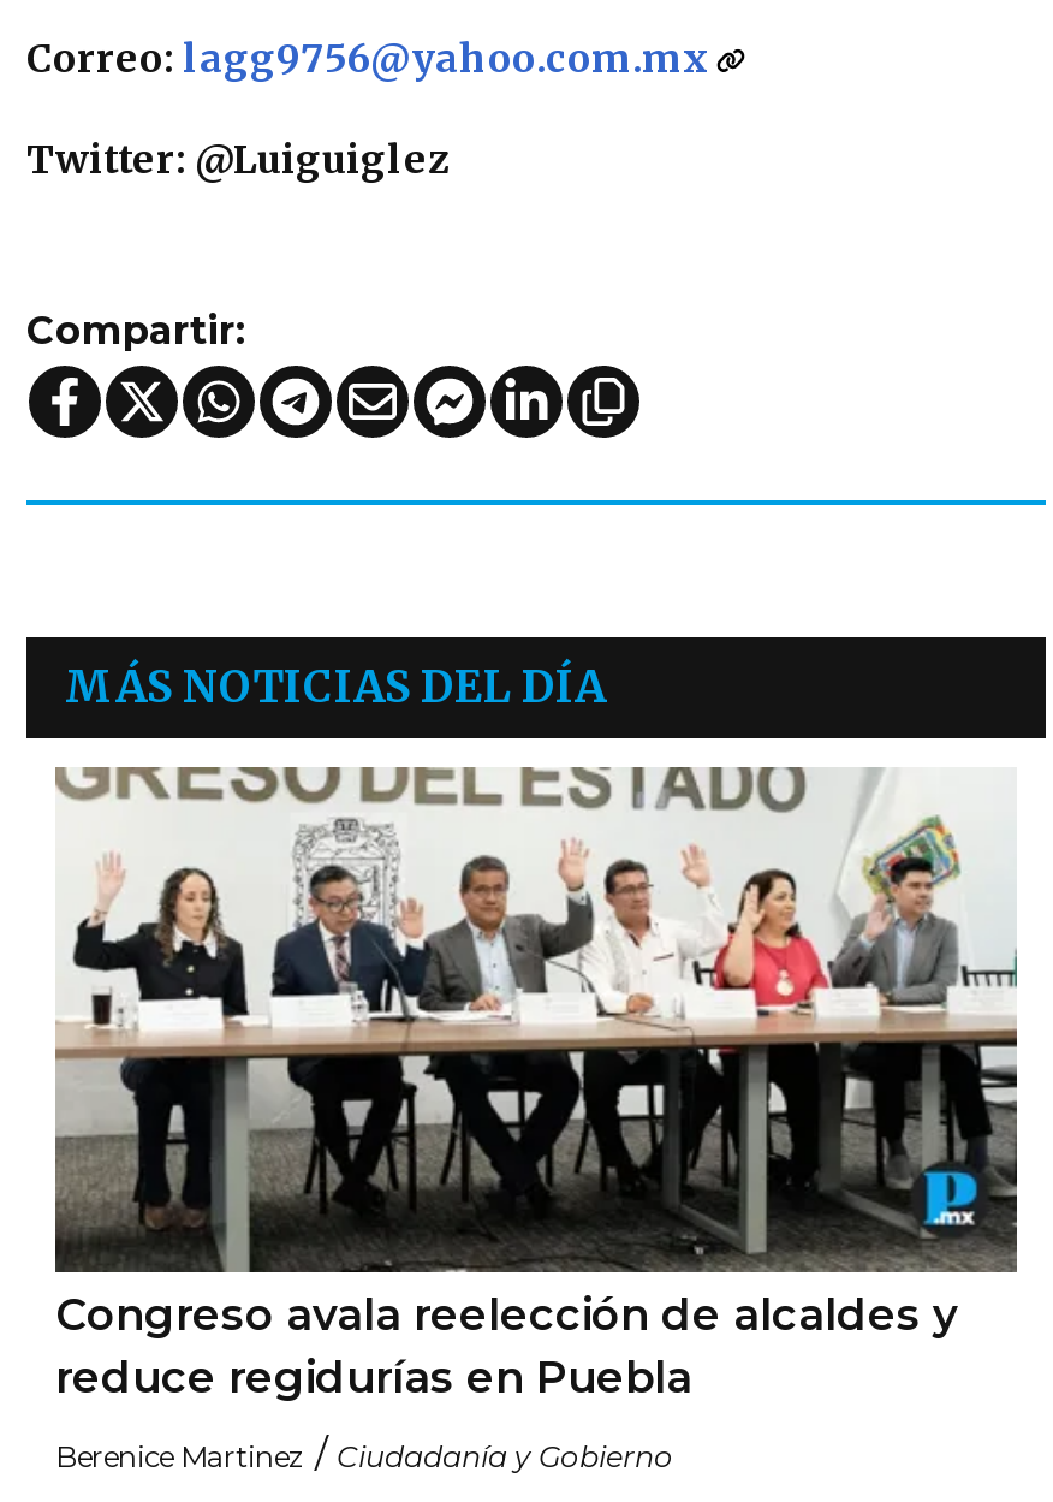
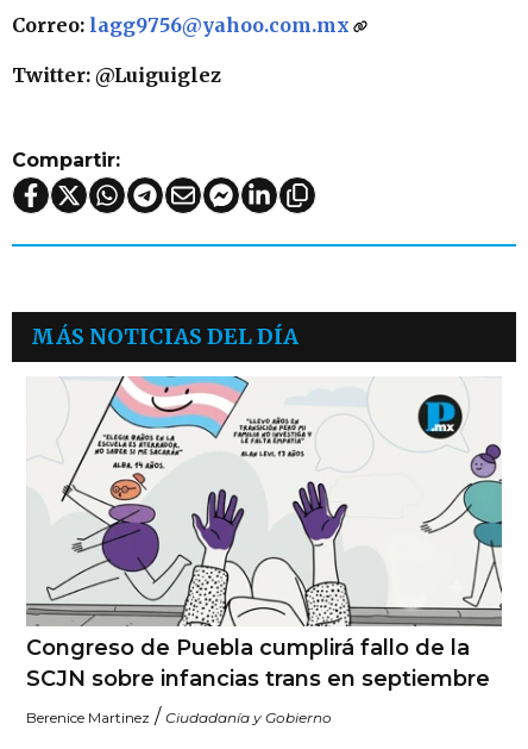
[53,765,1019,1404] [image] | Congreso avala reelección de alcaldes y | reduce regidurías en Puebla -> [26,375,503,692] [image] | Congreso de Puebla cumplirá fallo de la | SCJN sobre infancias trans en septiembre

